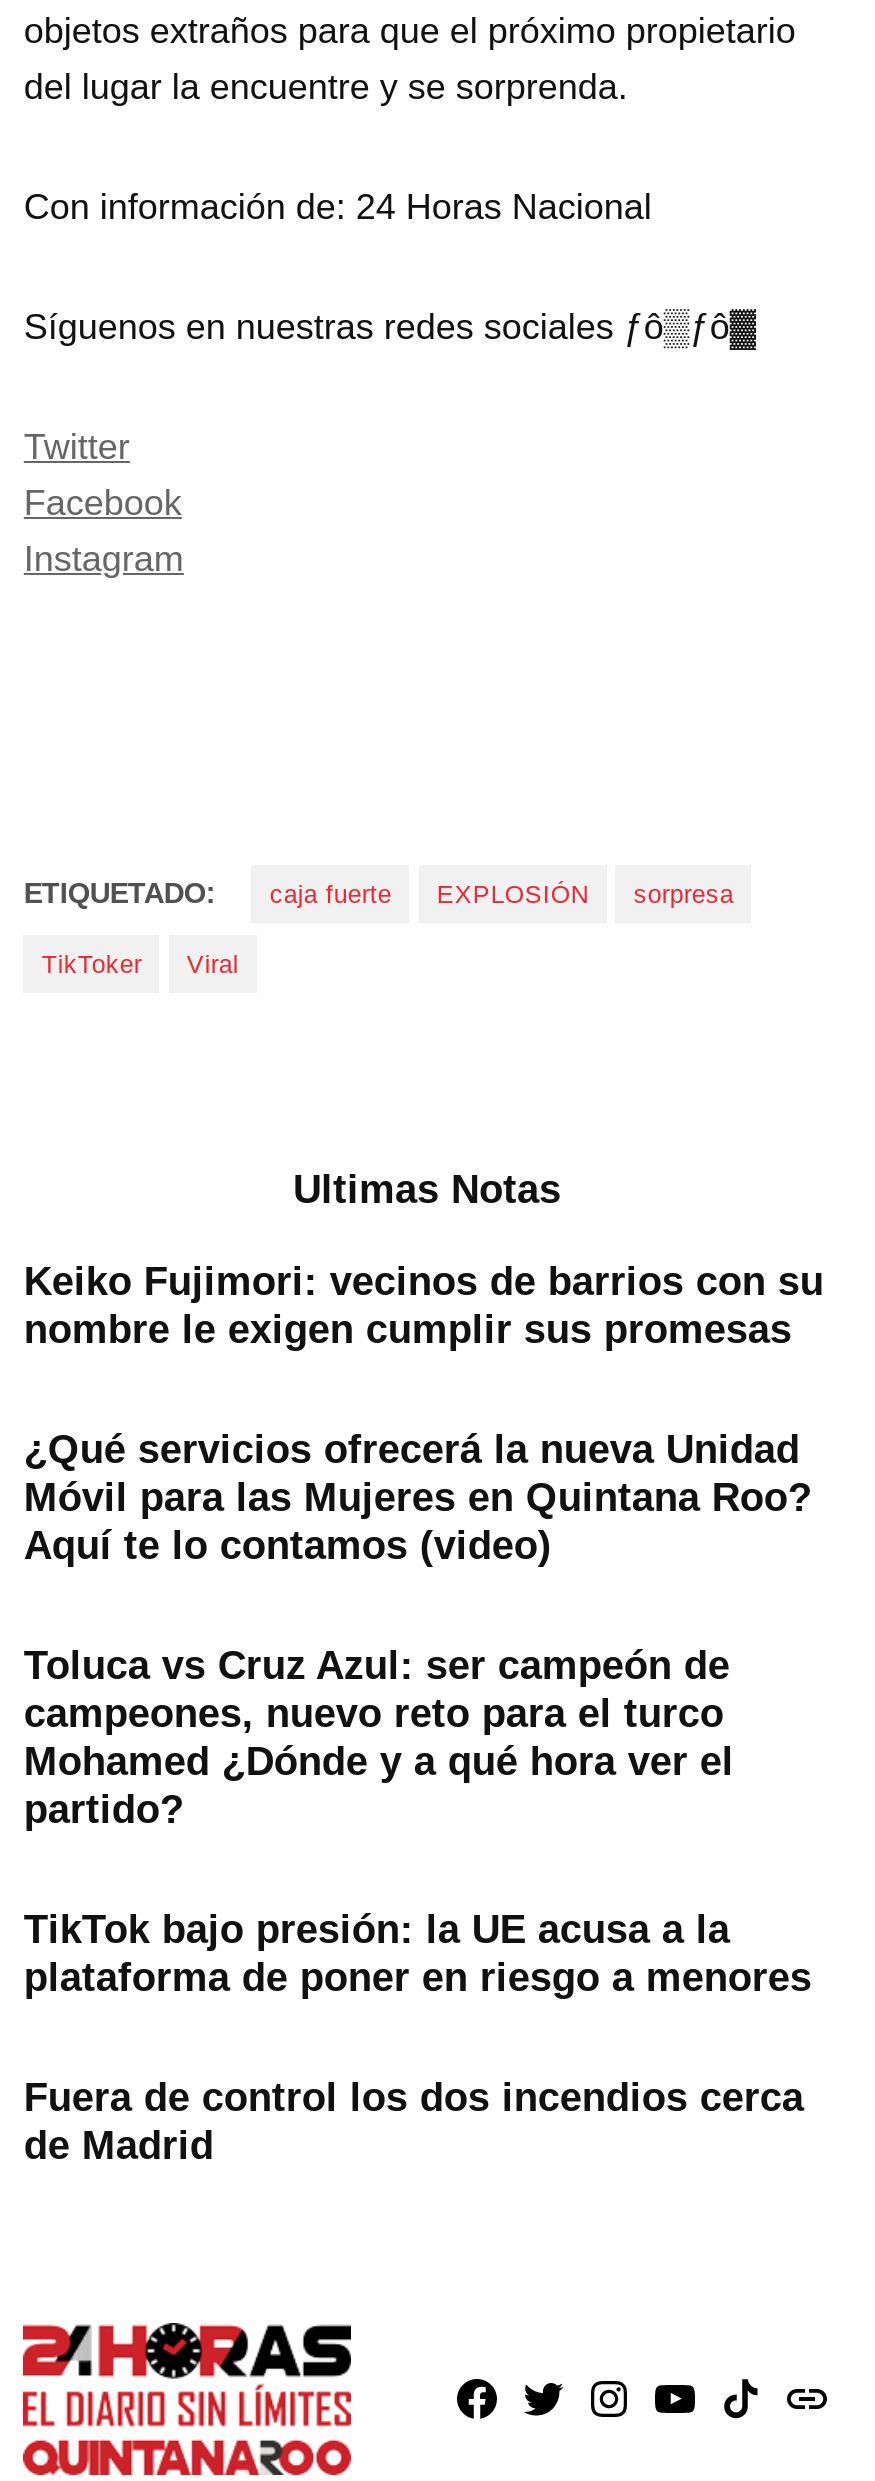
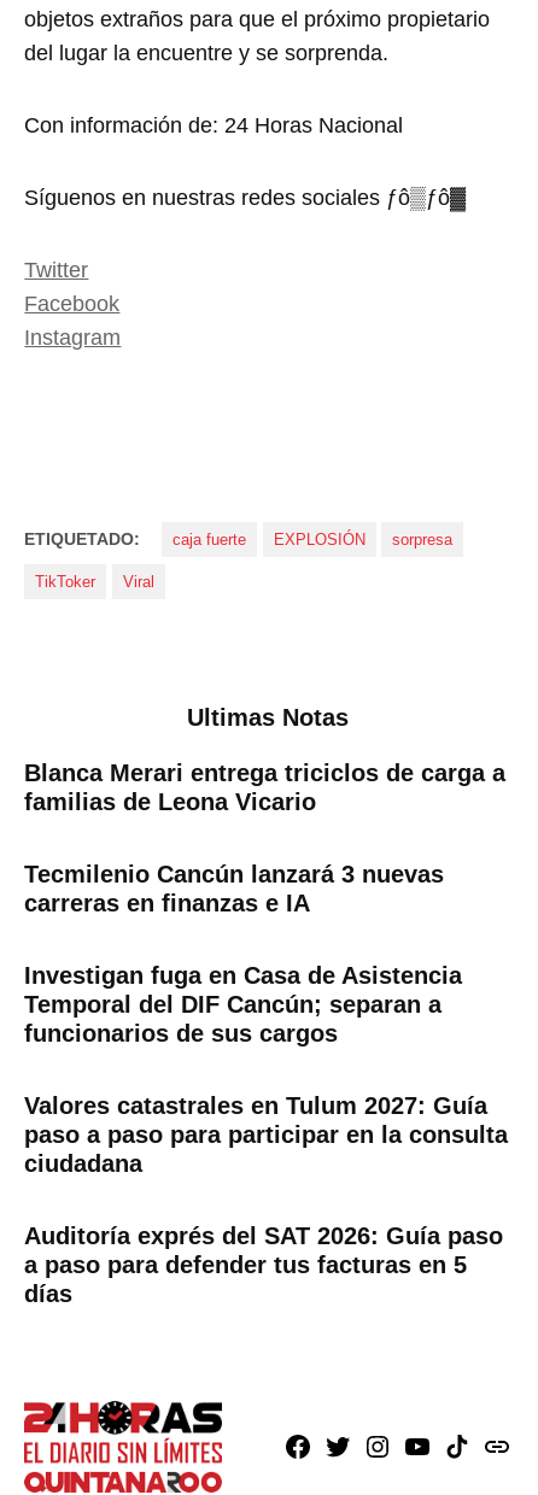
[24,1260,824,1352] Keiko Fujimori: vecinos de barrios con su | nombre le exigen cumplir sus promesas -> [25,760,506,815] Blanca Merari entrega triciclos de carga a | familias de Leona Vicario
[24,1428,812,1568] ¿Qué servicios ofrecerá la nueva Unidad | Móvil para las Mujeres en Quintana Roo? | Aquí te lo contamos (video) -> [25,861,444,917] Tecmilenio Cancún lanzará 3 nuevas | carreras en finanzas e IA
[24,1644,734,1832] Toluca vs Cruz Azul: ser campeón de | campeones, nuevo reto para el turco | Mohamed ¿Dónde y a qué hora ver el | partido? -> [25,962,462,1047] Investigan fuga en Casa de Asistencia | Temporal del DIF Cancún; separan a | funcionarios de sus cargos
[24,1908,812,2000] TikTok bajo presión: la UE acusa a la | plataforma de poner en riesgo a menores -> [25,1093,508,1177] Valores catastrales en Tulum 2027: Guía | paso a paso para participar en la consulta | ciudadana
[24,2076,804,2168] Fuera de control los dos incendios cerca | de Madrid -> [25,1223,504,1307] Auditoría exprés del SAT 2026: Guía paso | a paso para defender tus facturas en 5 | días

